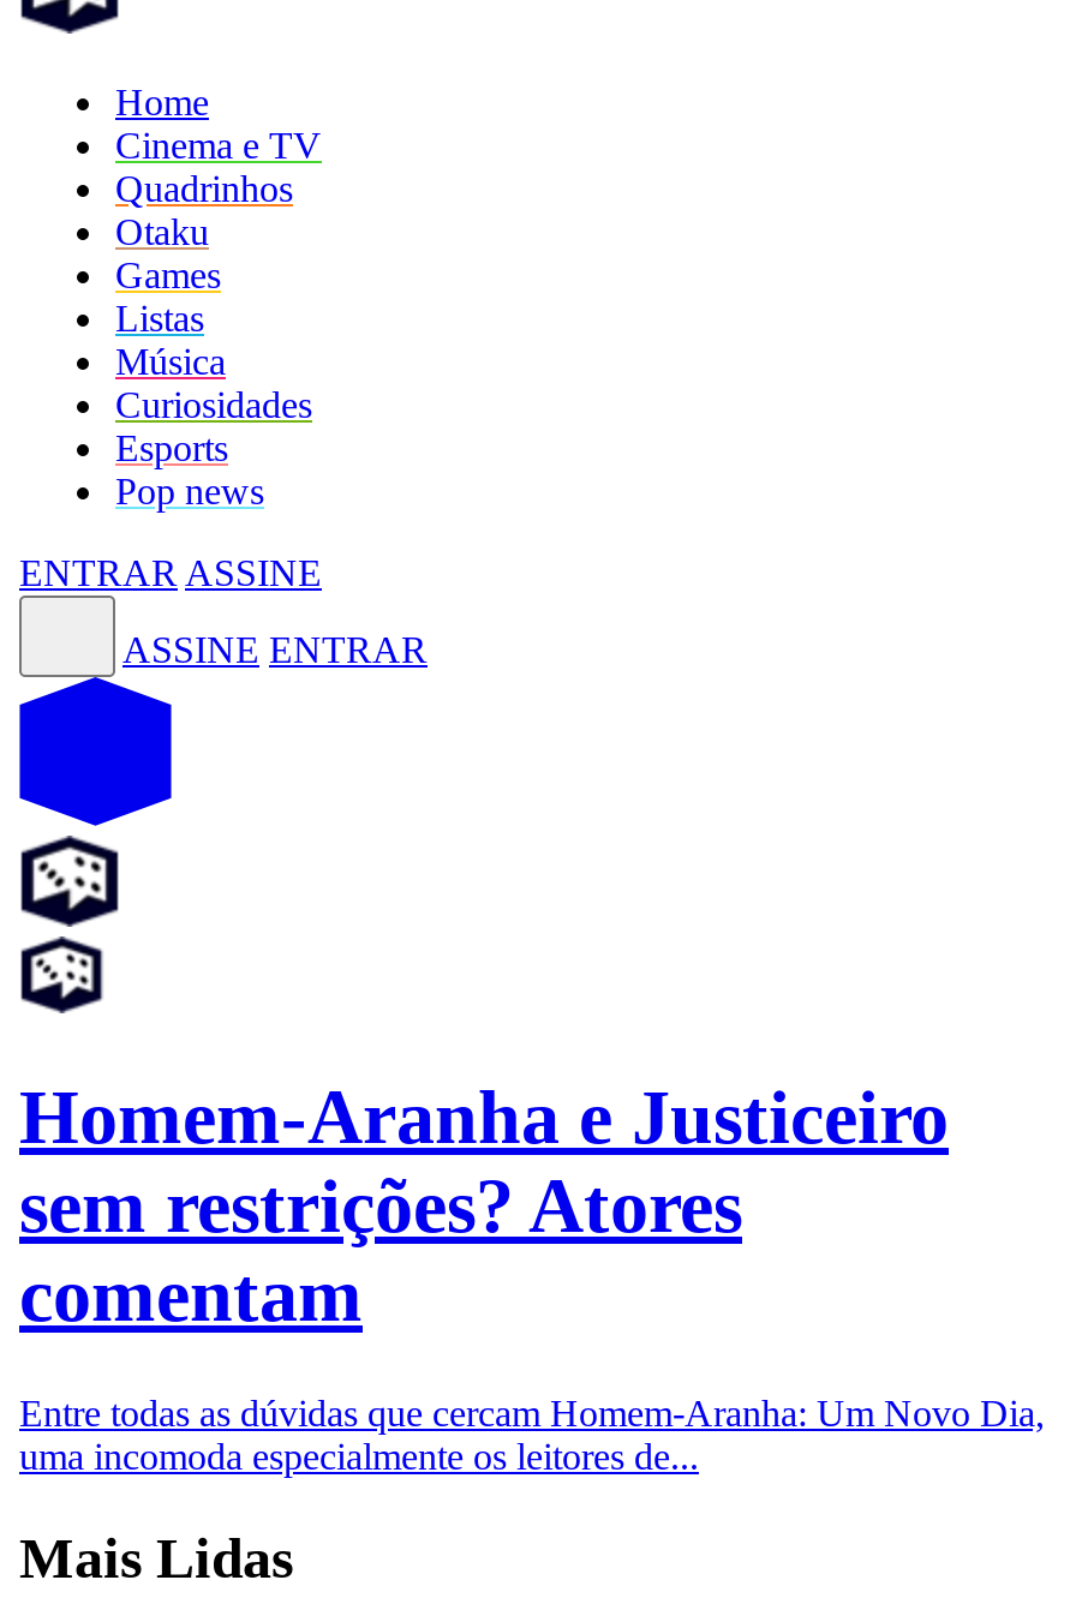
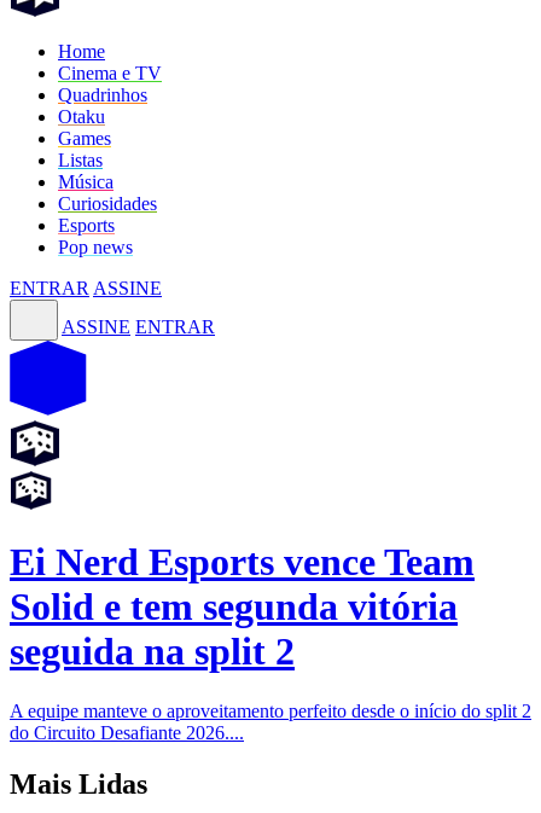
[19,1074,949,1338] Homem-Aranha e Justiceiro | sem restrições? Atores | comentam -> [10,540,475,673] Ei Nerd Esports vence Team | Solid e tem segunda vitória | seguida na split 2
[19,1392,1045,1476] Entre todas as dúvidas que cercam Homem-Aranha: Um Novo Dia, | uma incomoda especialmente os leitores de... -> [10,700,531,743] A equipe manteve o aproveitamento perfeito desde o início do split 2 | do Circuito Desafiante 2026....

